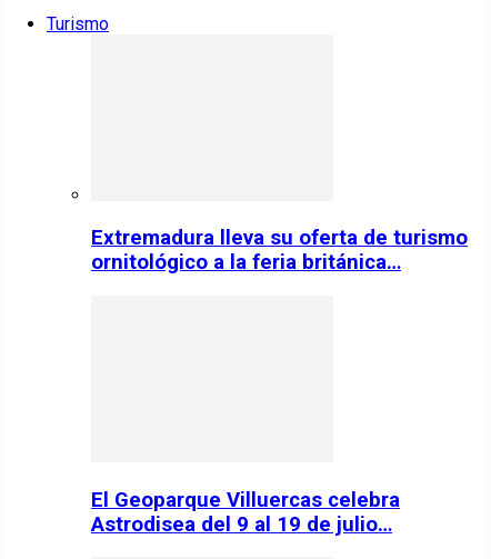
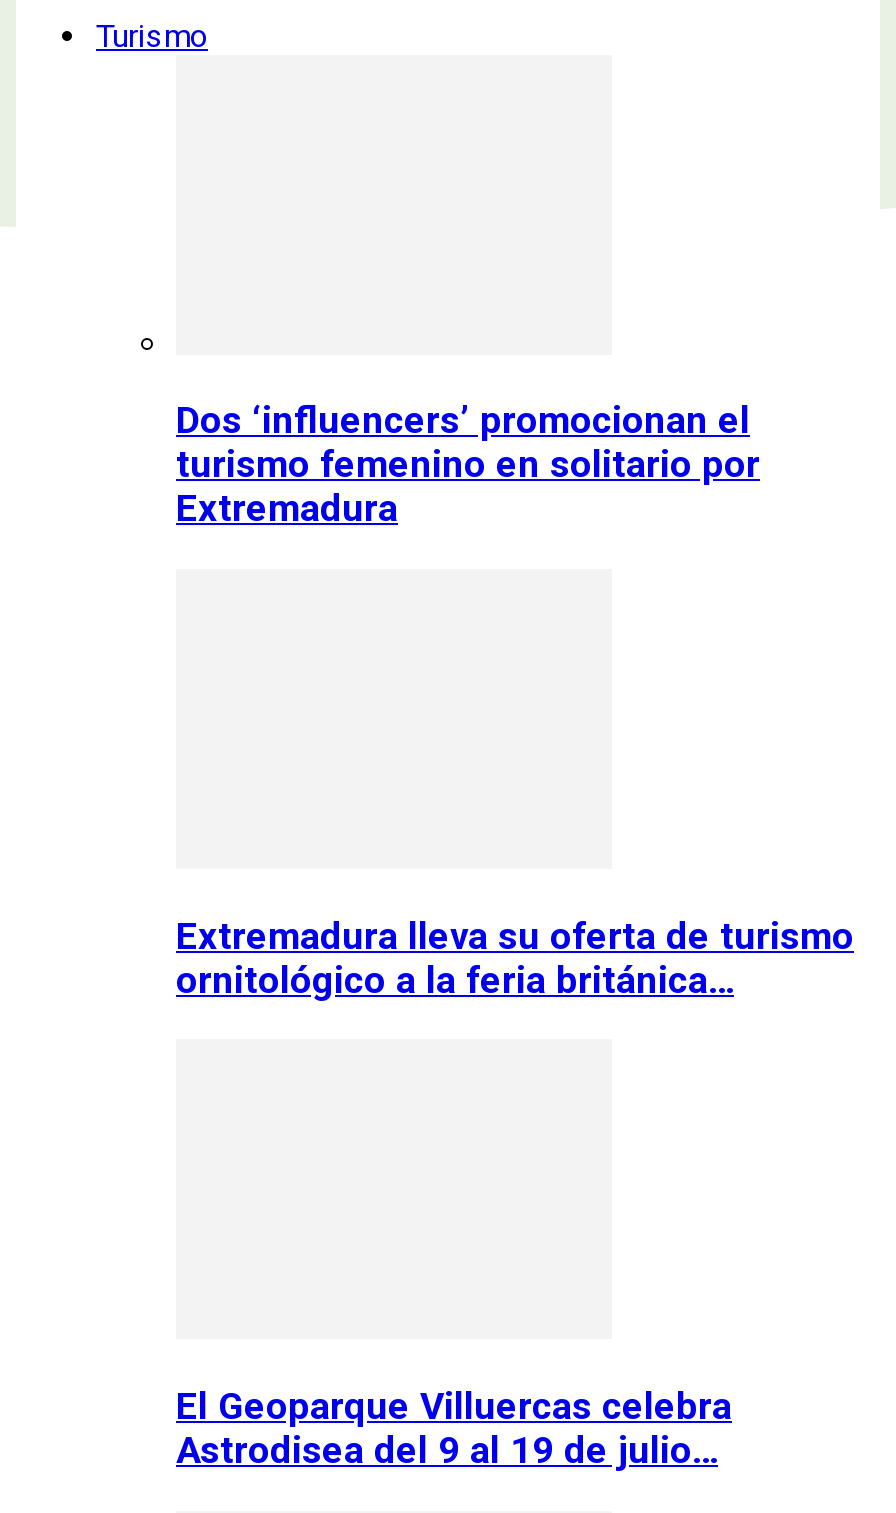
none -> [176,400,760,532] Dos ‘influencers’ promocionan el | turismo femenino en solitario por | Extremadura

